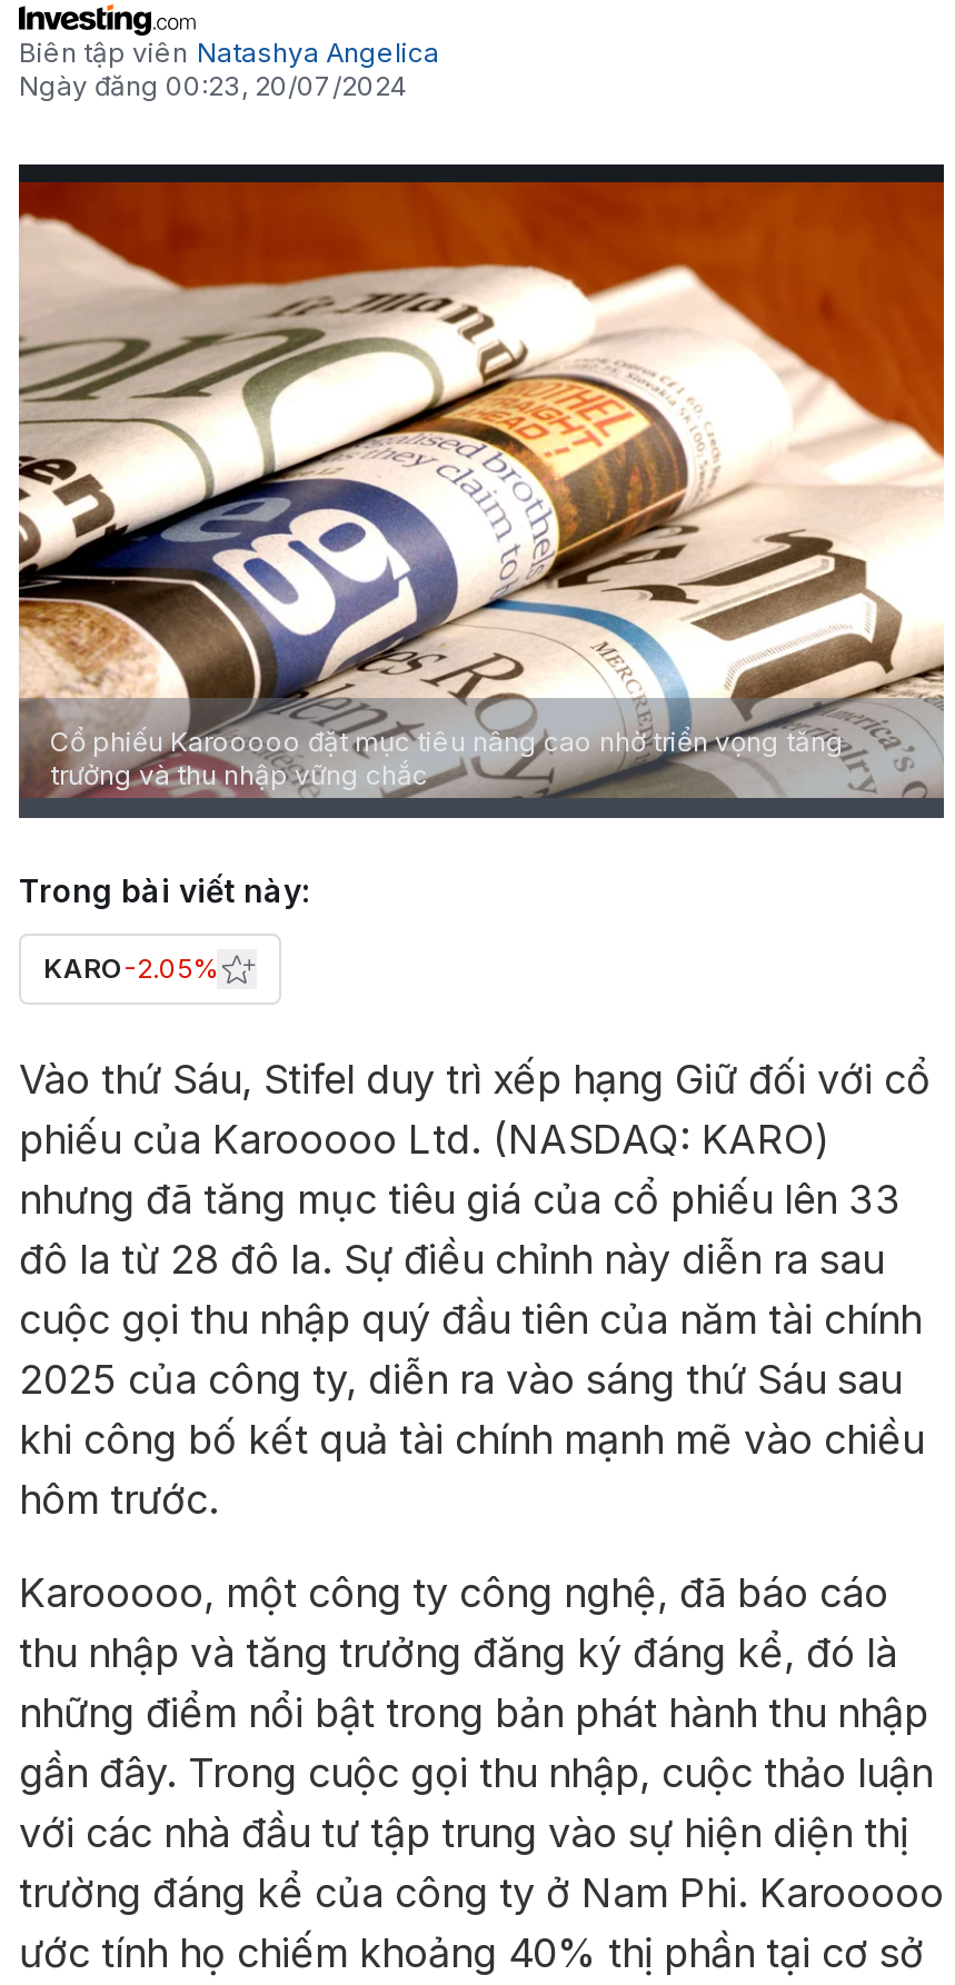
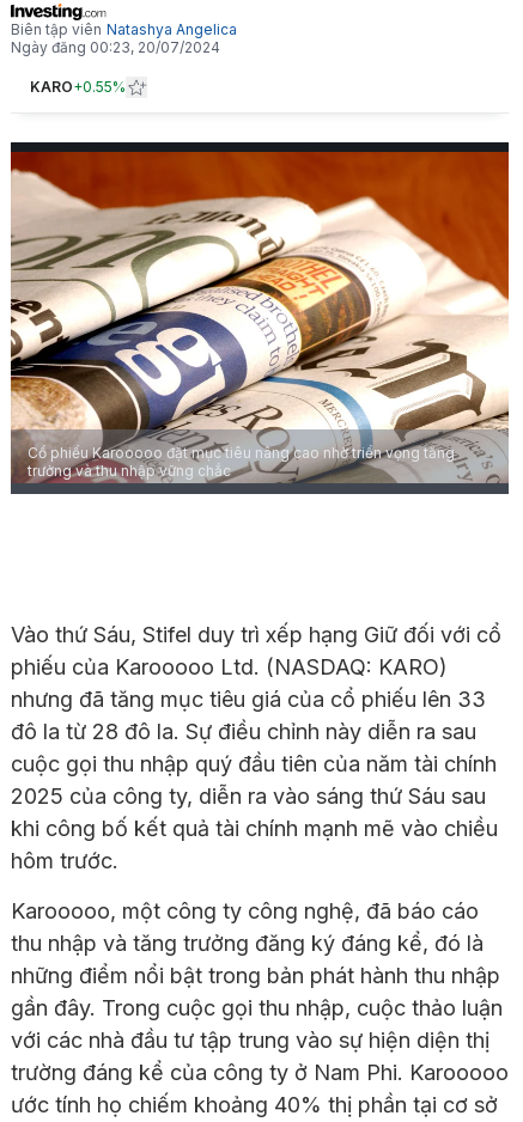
none -> [30,78,126,95] KARO+0.55%
[19,871,310,984] Trong bài viết này: | KARO-2.05% -> none

